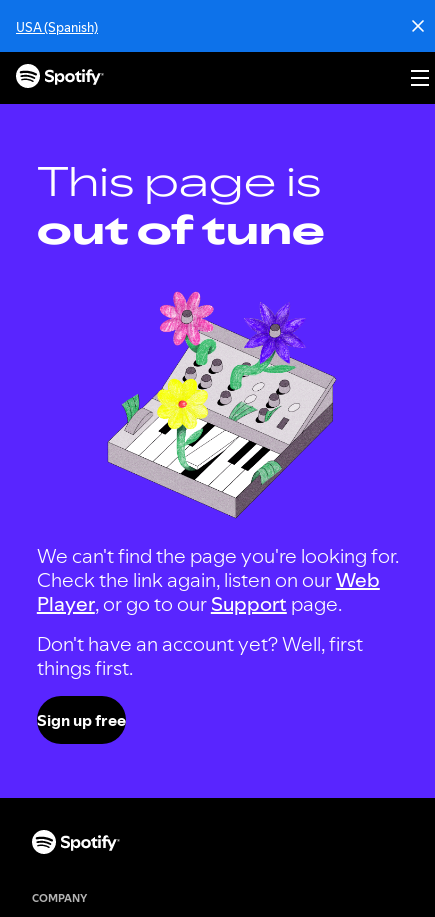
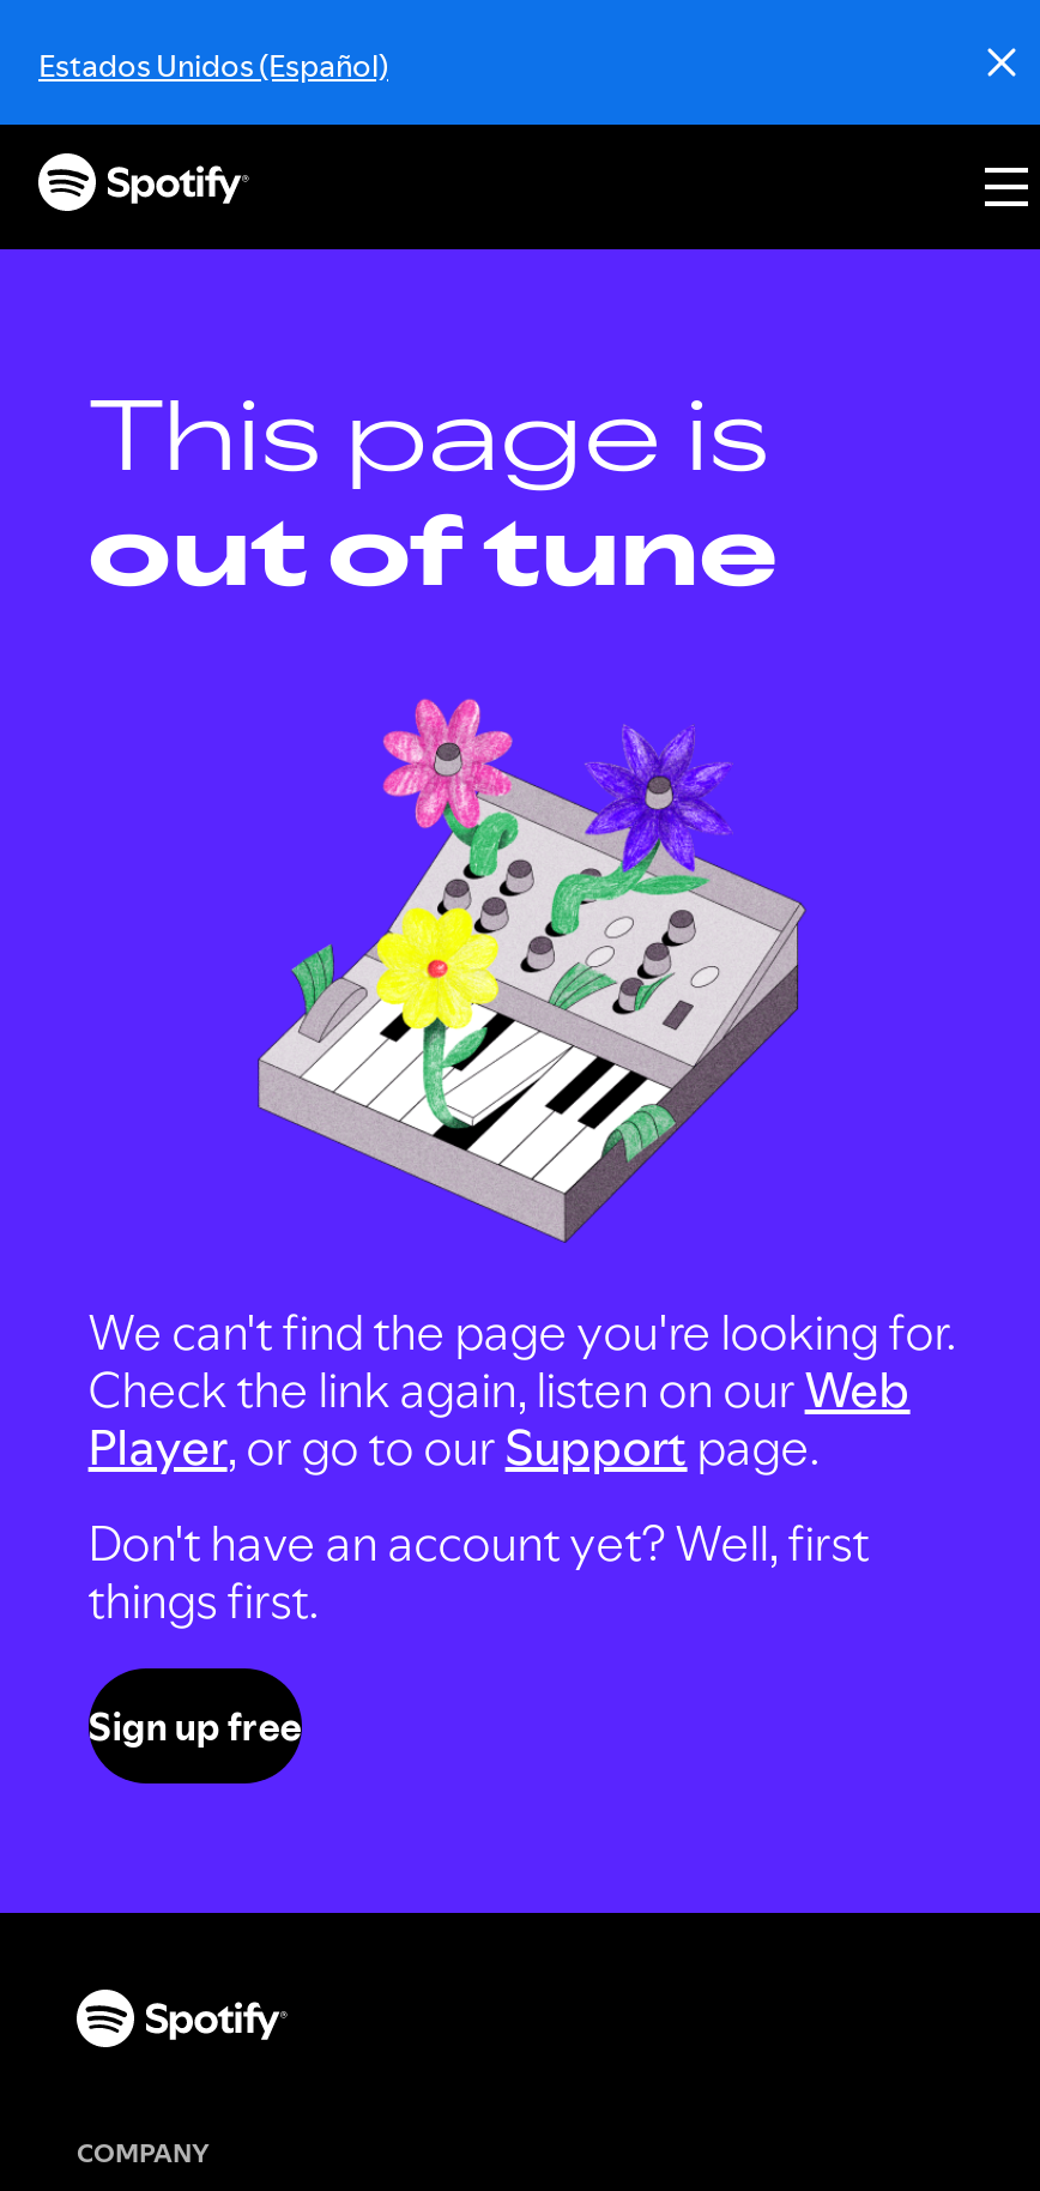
[16,18,98,36] USA (Spanish) -> [38,43,388,86] Estados Unidos (Español)

